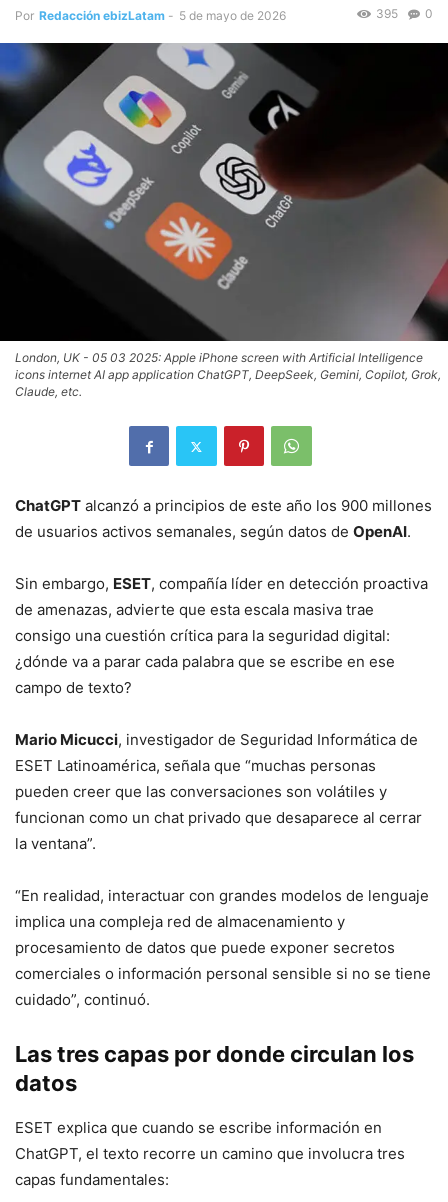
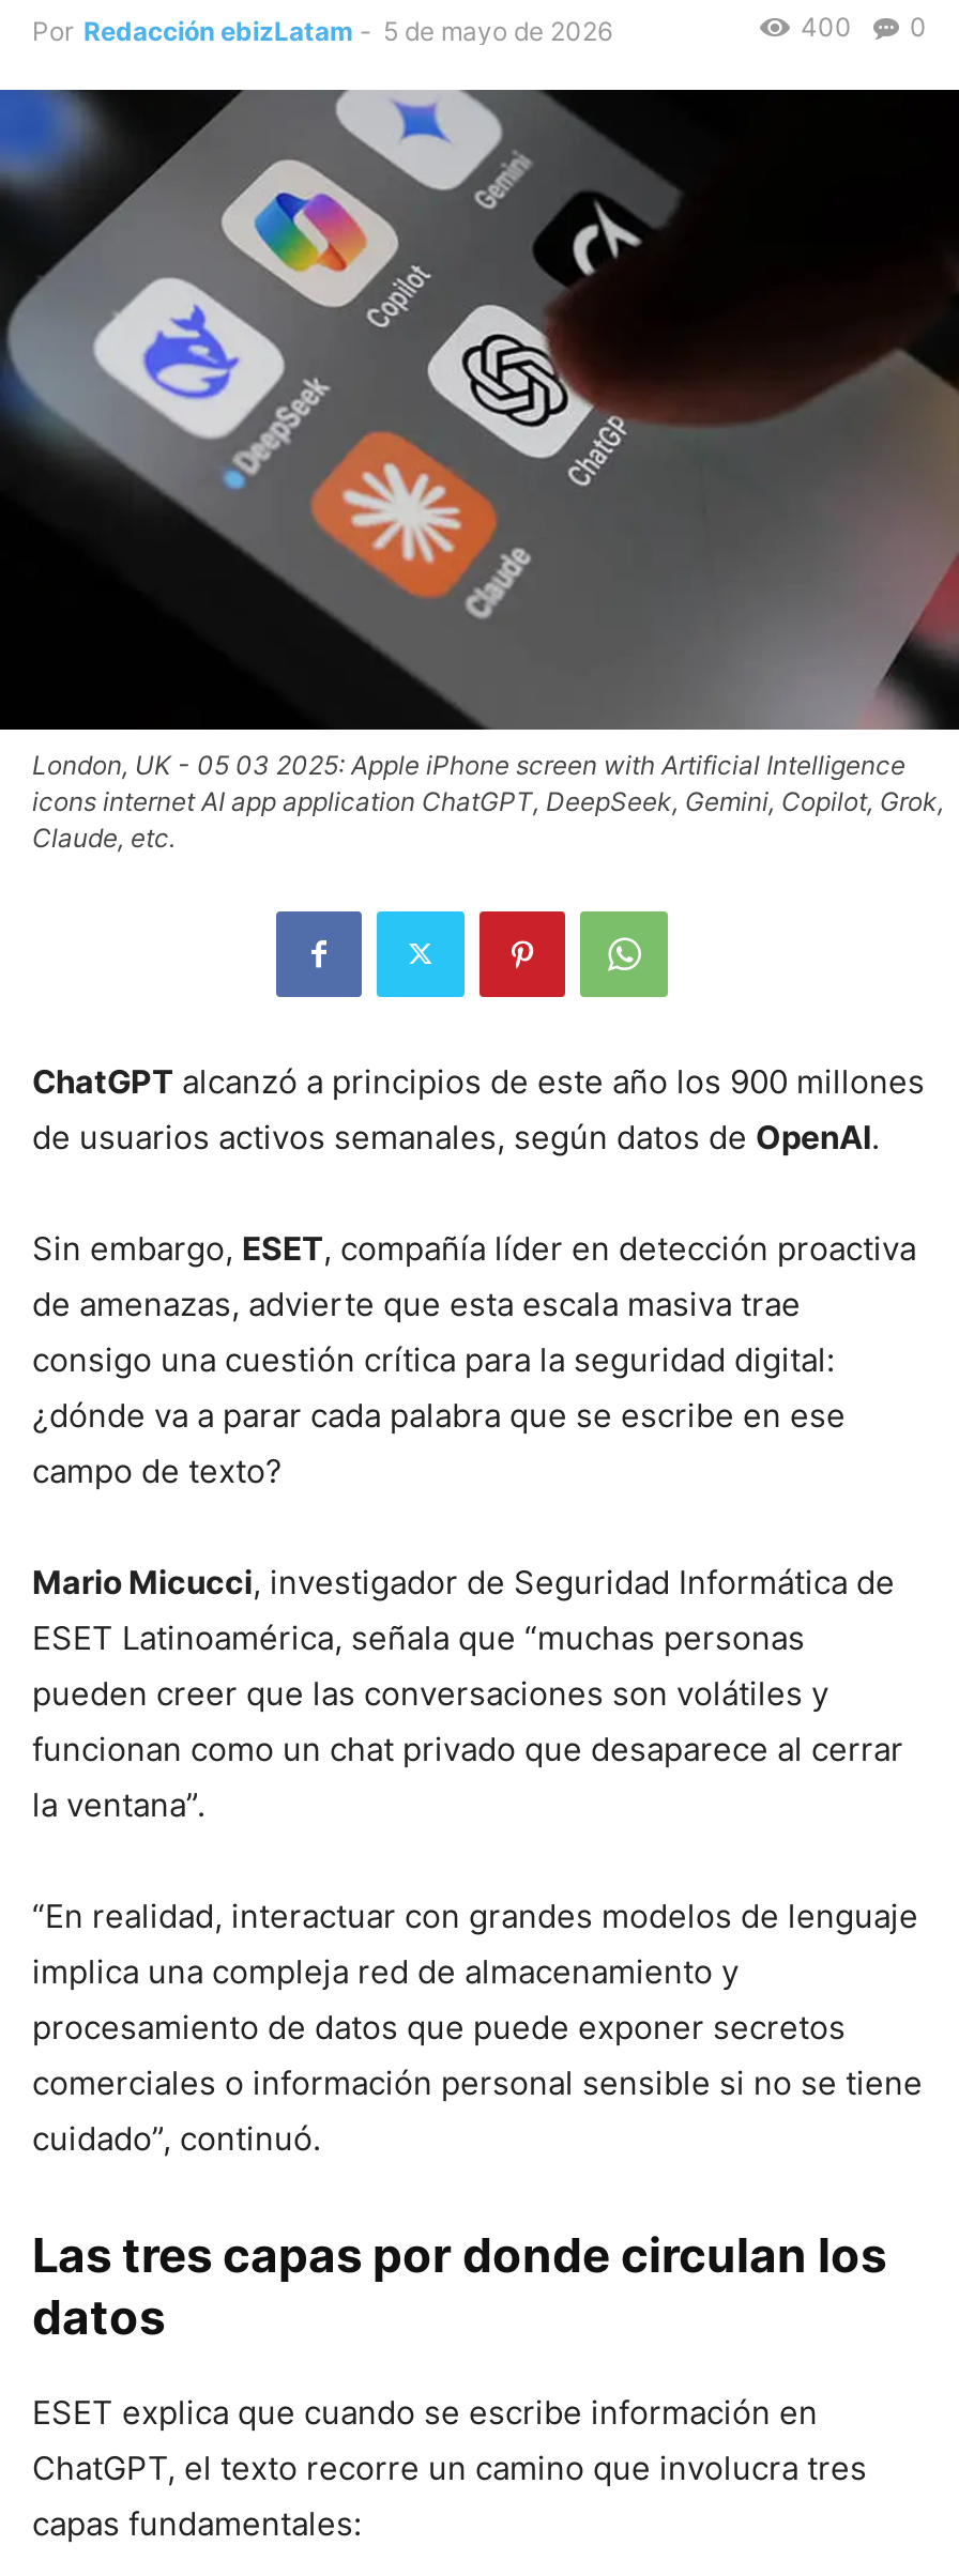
[376,6,433,21] 395 0 -> [801,11,927,43] 400 0

